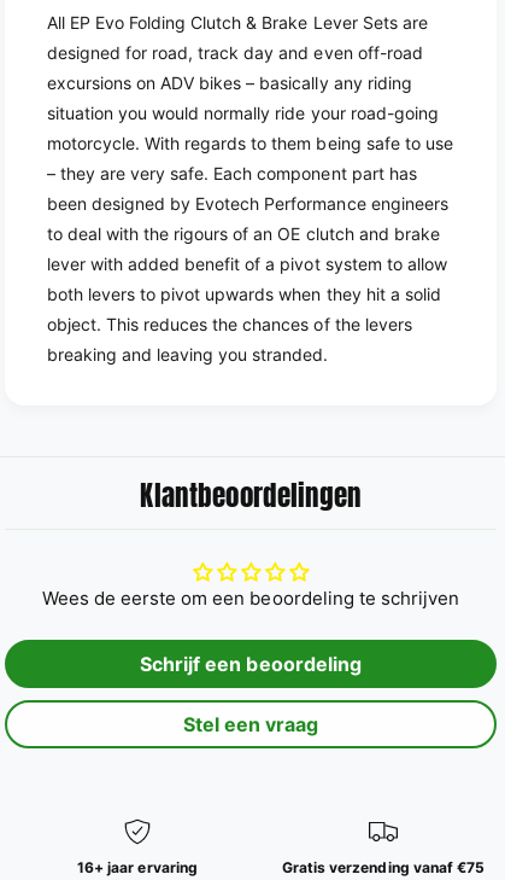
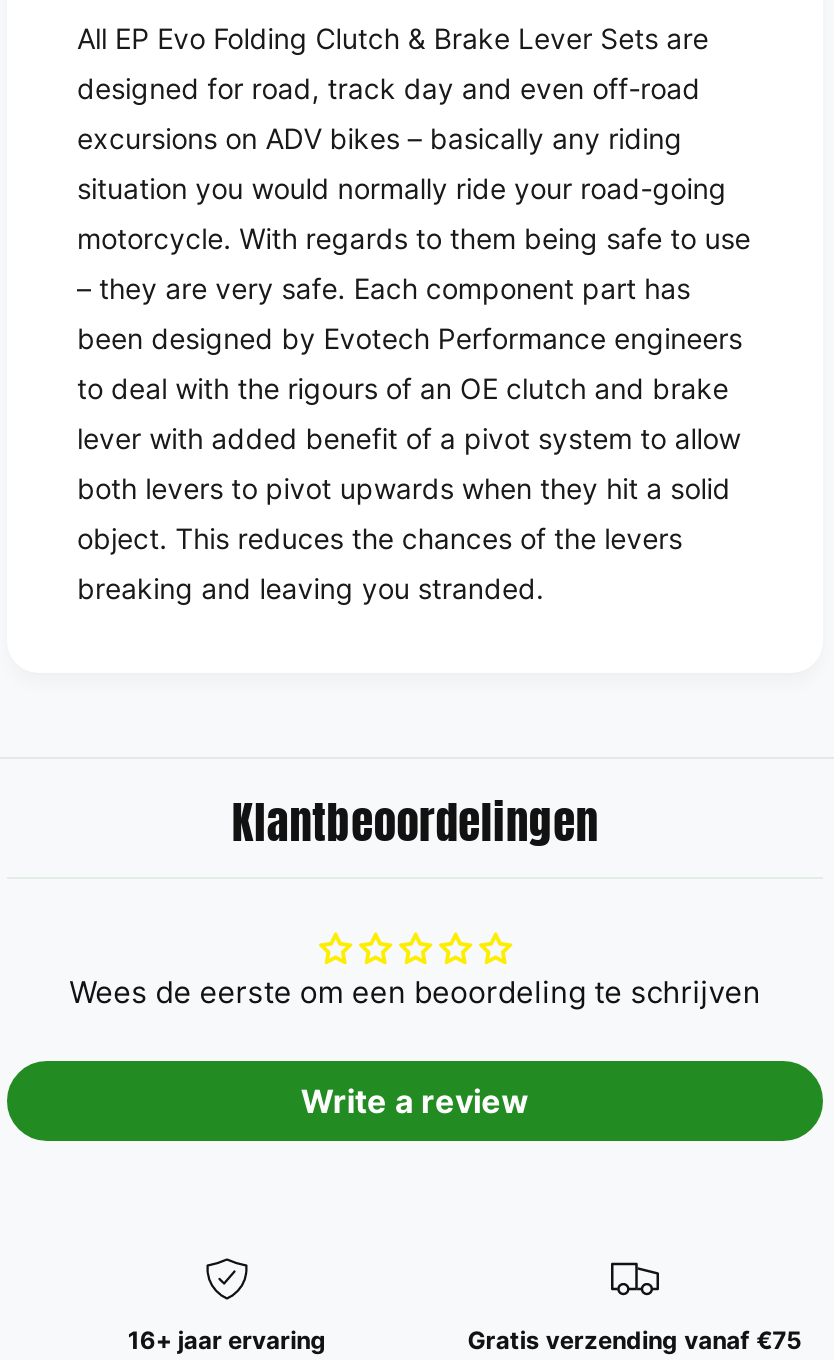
[140,651,361,736] Schrijf een beoordeling | Stel een vraag -> [301,1081,529,1121] Write a review

